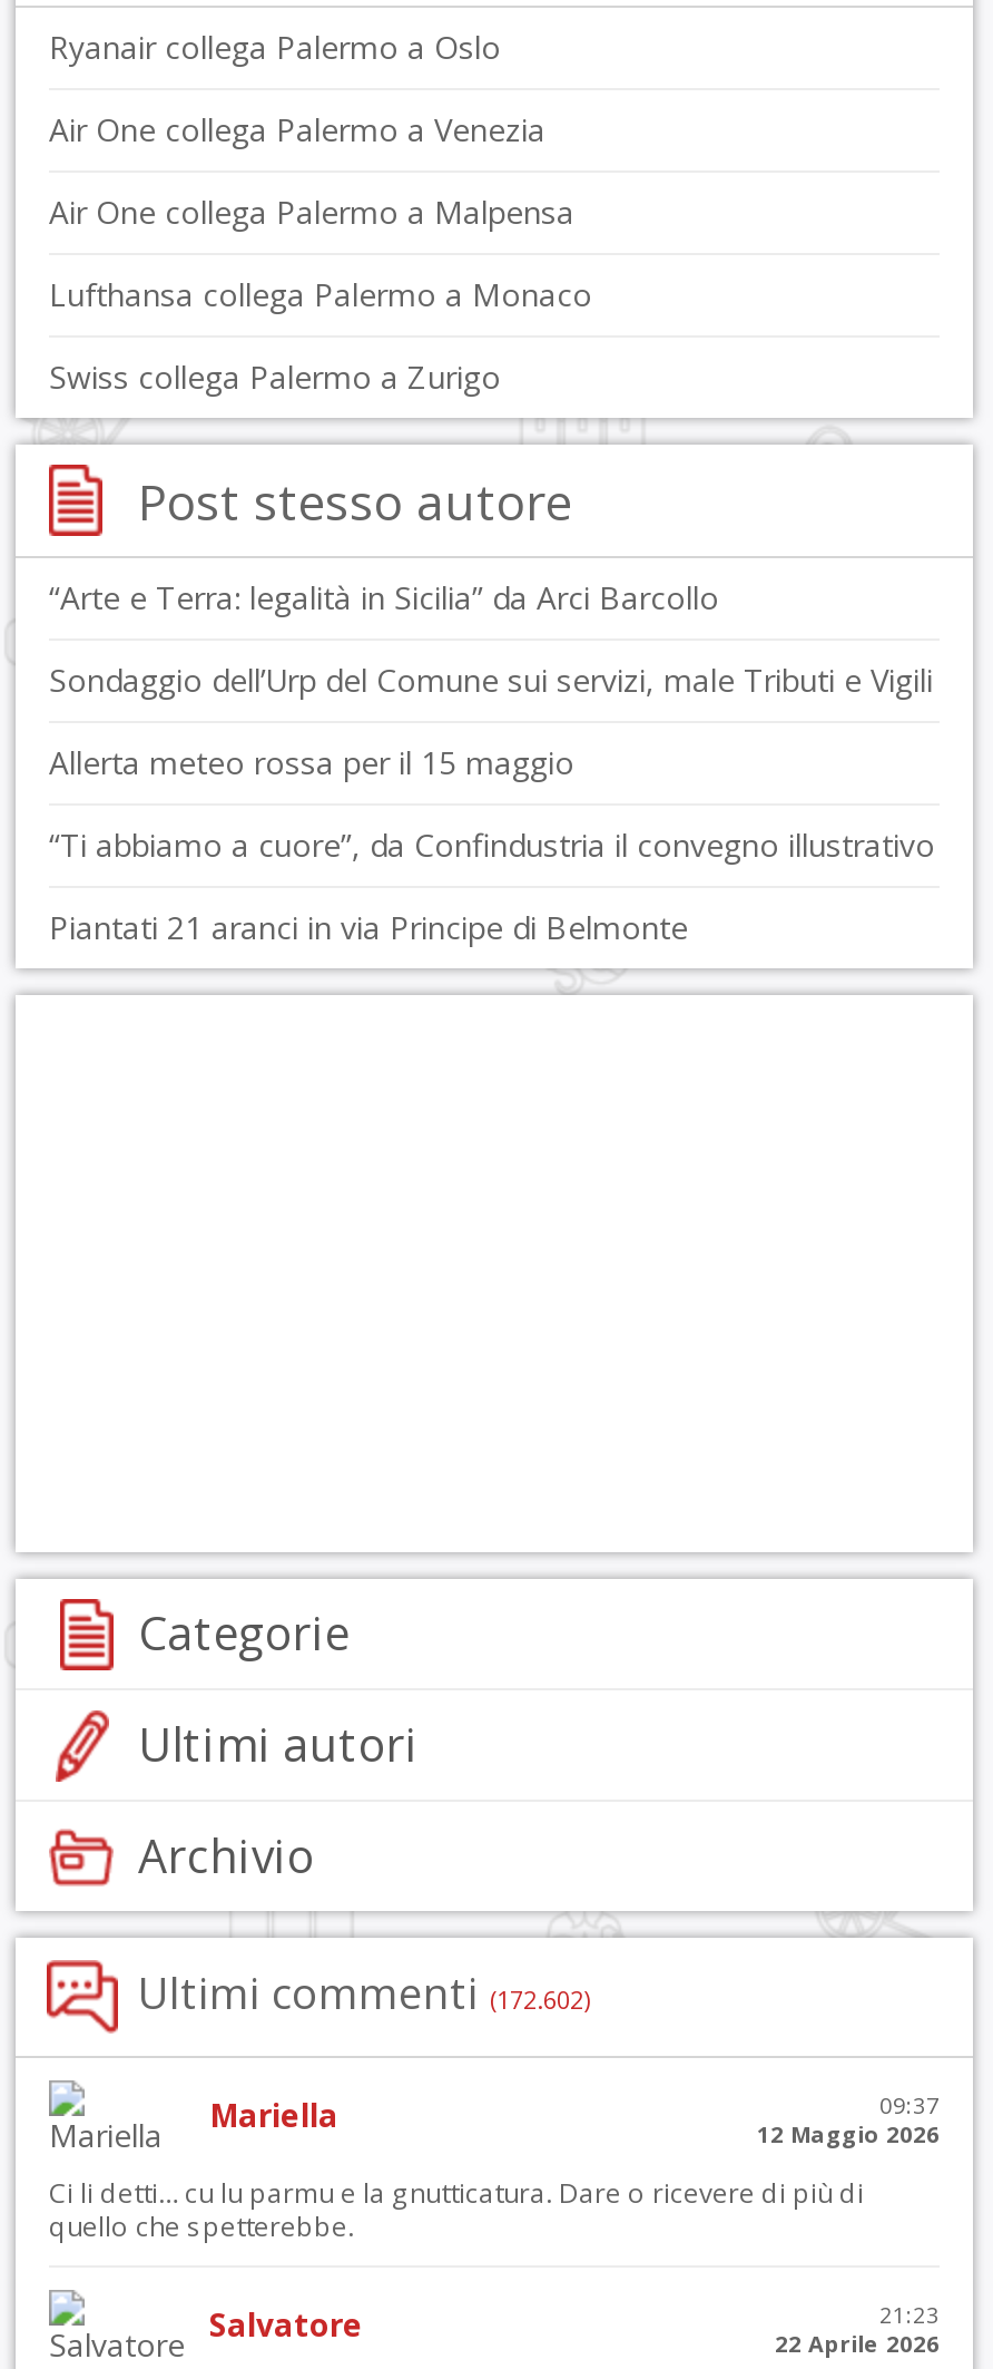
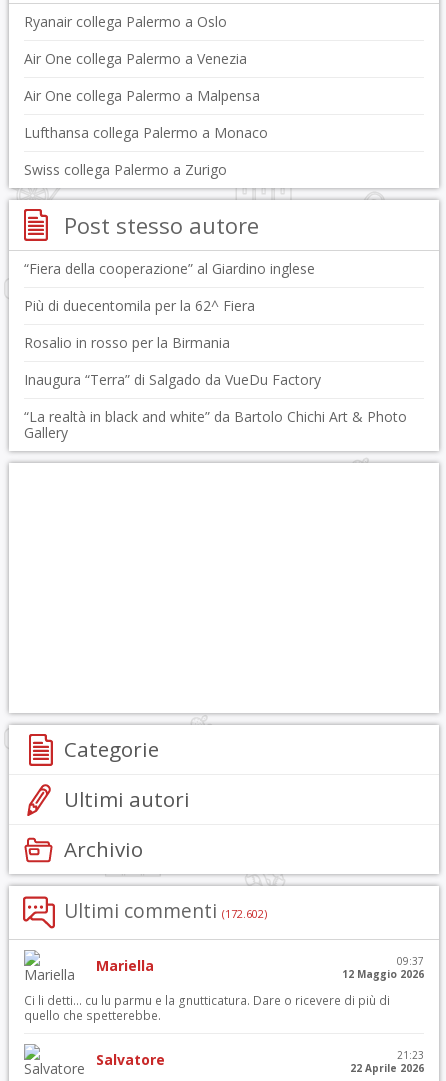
[49,576,719,618] “Arte e Terra: legalità in Sicilia” da Arci Barcollo -> [24,259,315,278] “Fiera della cooperazione” al Giardino inglese
[49,659,933,701] Sondaggio dell’Urp del Comune sui servizi, male Tributi e Vigili -> [24,296,255,315] Più di duecentomila per la 62^ Fiera
[49,741,574,783] Allerta meteo rossa per il 15 maggio -> [24,333,230,352] Rosalio in rosso per la Birmania
[49,823,935,866] “Ti abbiamo a cuore”, da Confindustria il convegno illustrativo -> [24,370,321,389] Inaugura “Terra” di Salgado da VueDu Factory
[49,906,688,948] Piantati 21 aranci in via Principe di Belmonte -> [24,407,407,442] “La realtà in black and white” da Bartolo Chichi Art & Photo | Gallery

